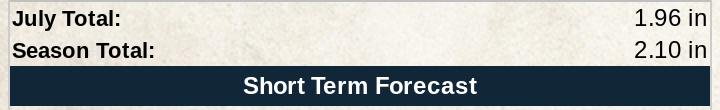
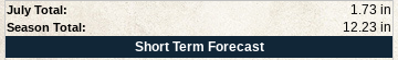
[634,4,708,32] 1.96 in -> [350,2,391,17] 1.73 in
[634,36,708,64] 2.10 in -> [343,20,391,35] 12.23 in

